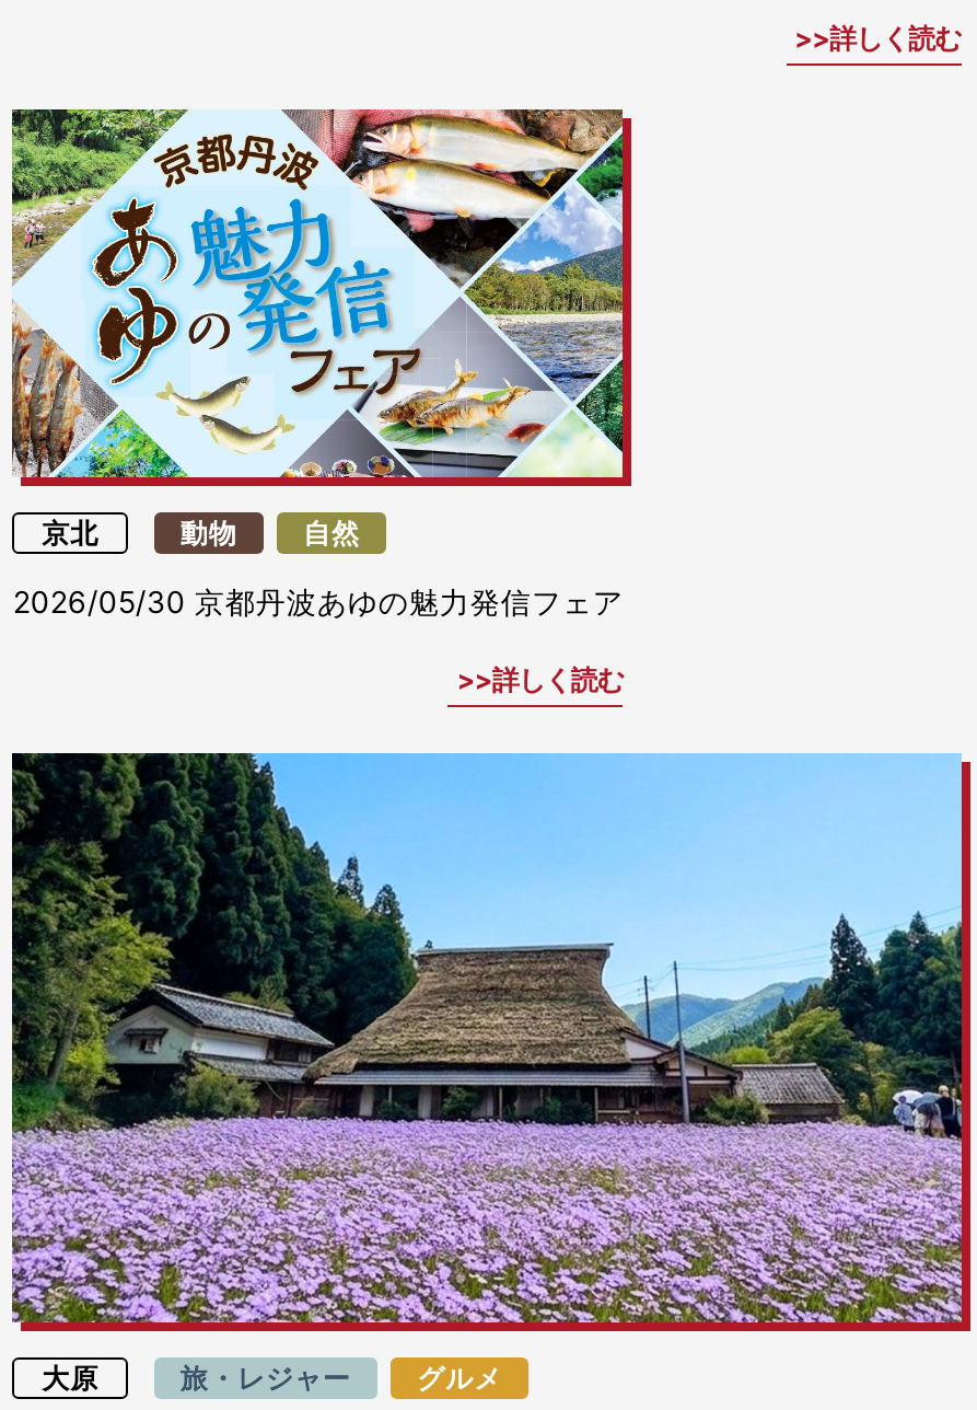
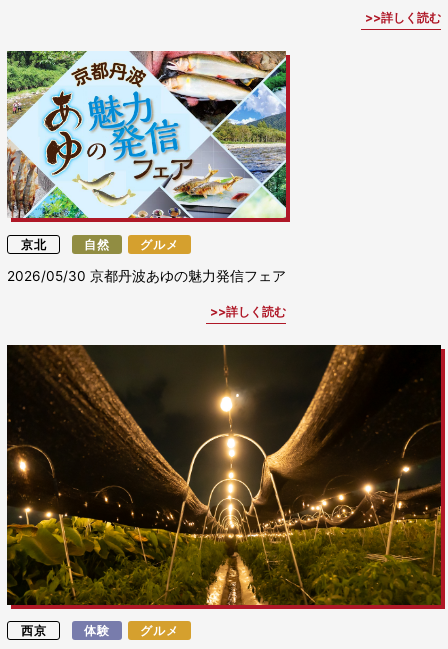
[180,517,237,550] 動物 -> none
none -> [140,237,179,252] グルメ
[10,751,964,1395] [image] | 大原 | 旅・レジャー -> [6,344,442,638] [image] | 西京 | 体験

